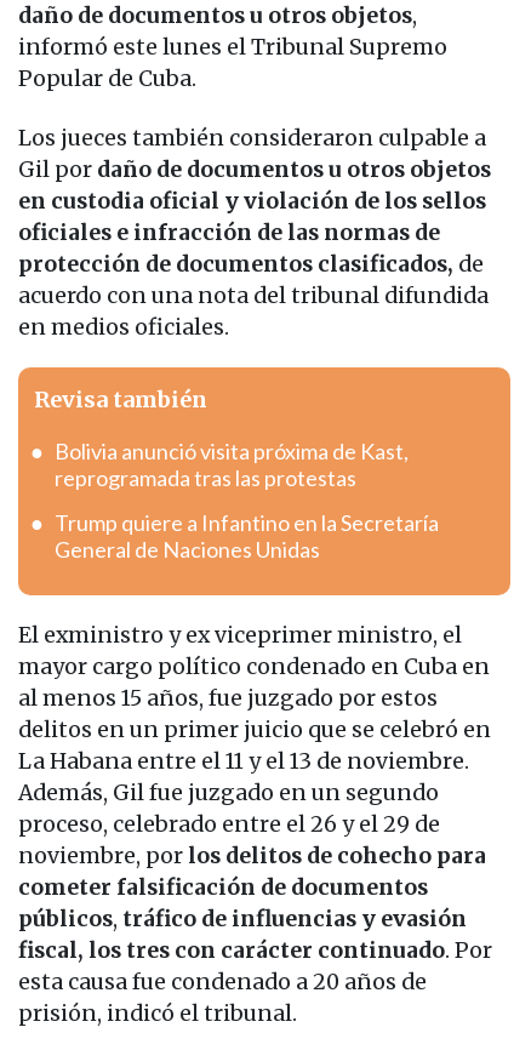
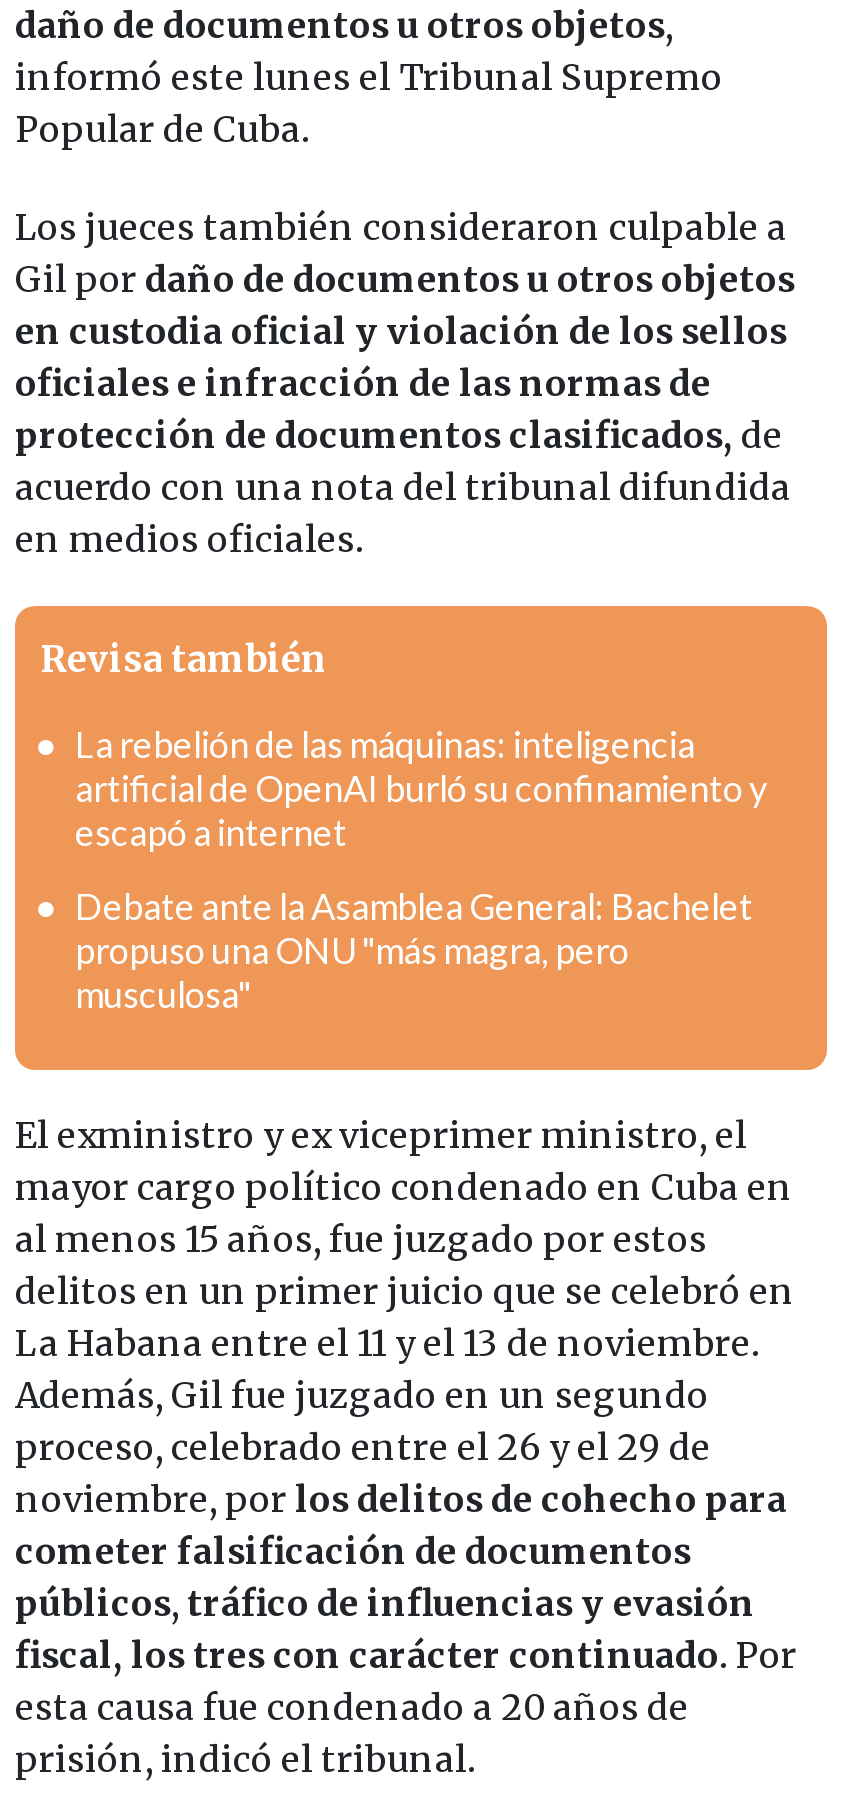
[55,437,409,491] Bolivia anunció visita próxima de Kast, | reprogramada tras las protestas -> [75,722,767,854] La rebelión de las máquinas: inteligencia | artificial de OpenAI burló su confinamiento y | escapó a internet
[55,509,439,562] Trump quiere a Infantino en la Secretaría | General de Naciones Unidas -> [75,884,753,1016] Debate ante la Asamblea General: Bachelet | propuso una ONU "más magra, pero | musculosa"

